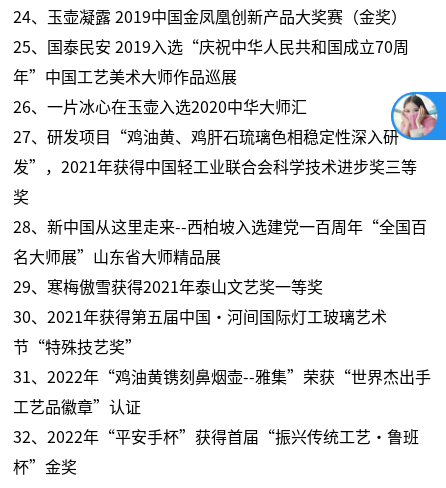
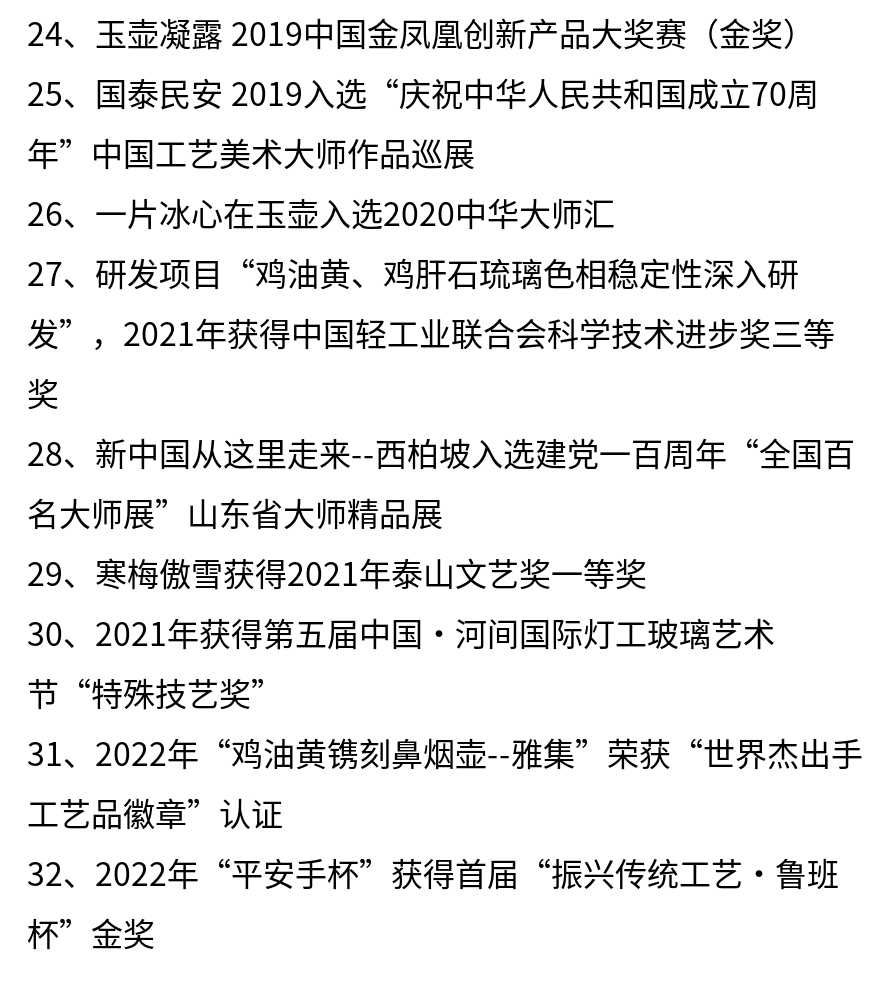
[390,91,443,141] [image] -> none

